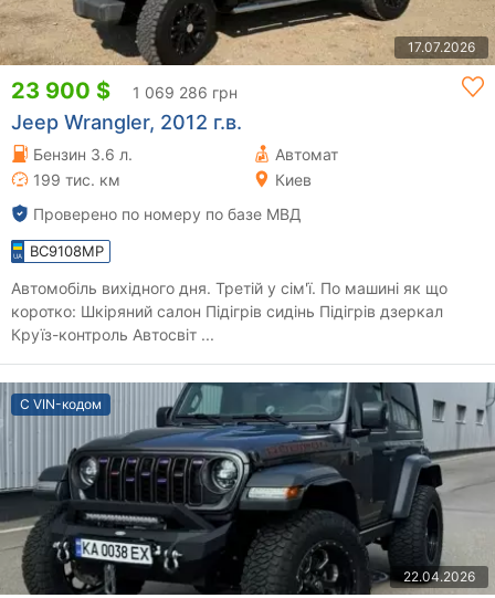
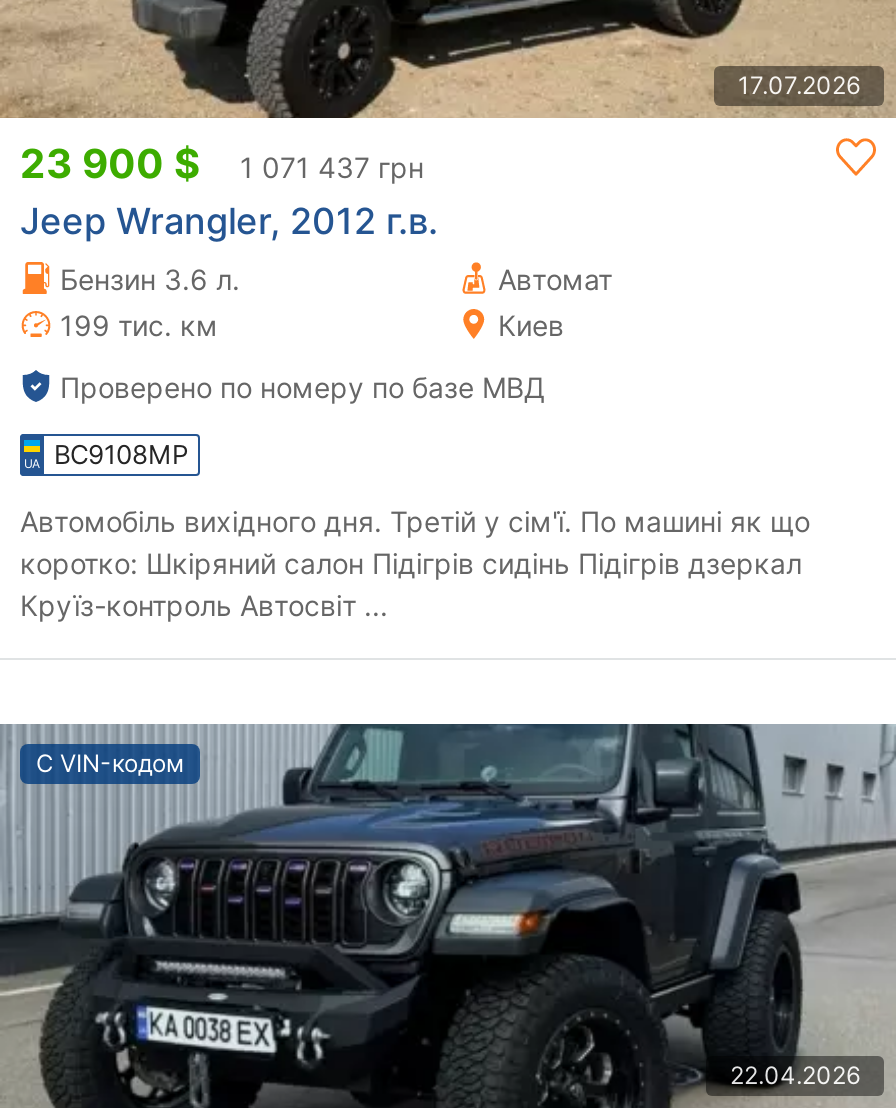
[11,77,238,103] 23 900 $ 1 069 286 грн -> [20,139,424,187] 23 900 $ 1 071 437 грн

